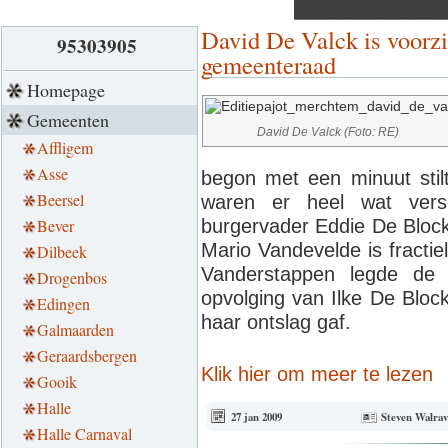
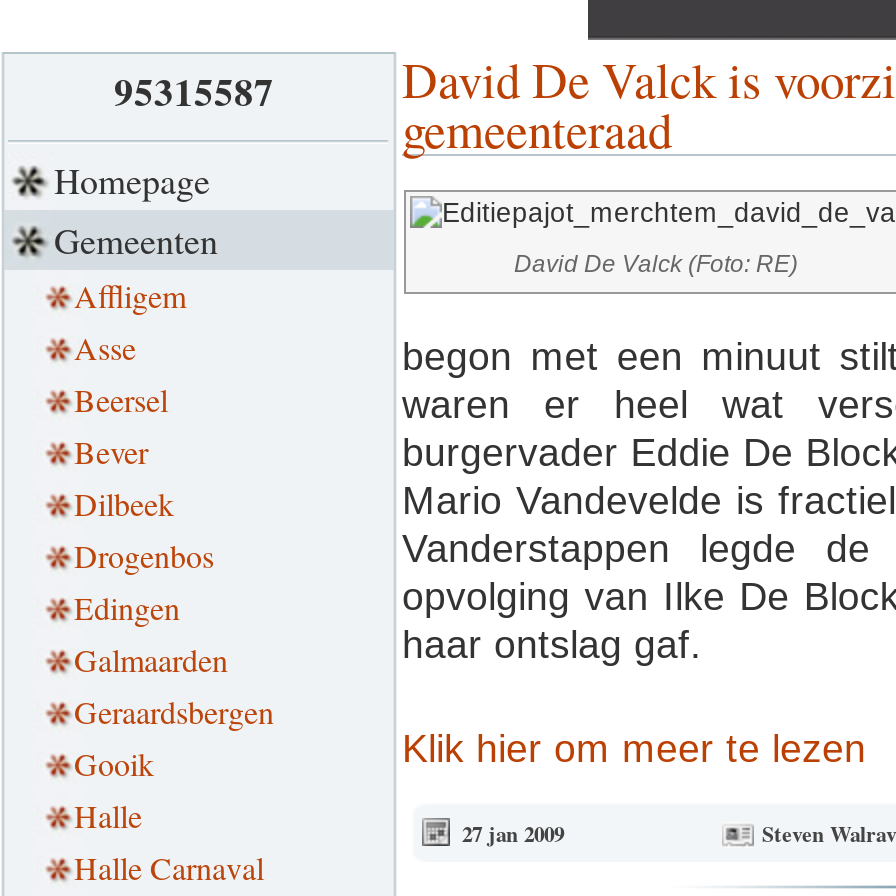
[57,32,137,59] 95303905 -> [114,64,274,118] 95315587

